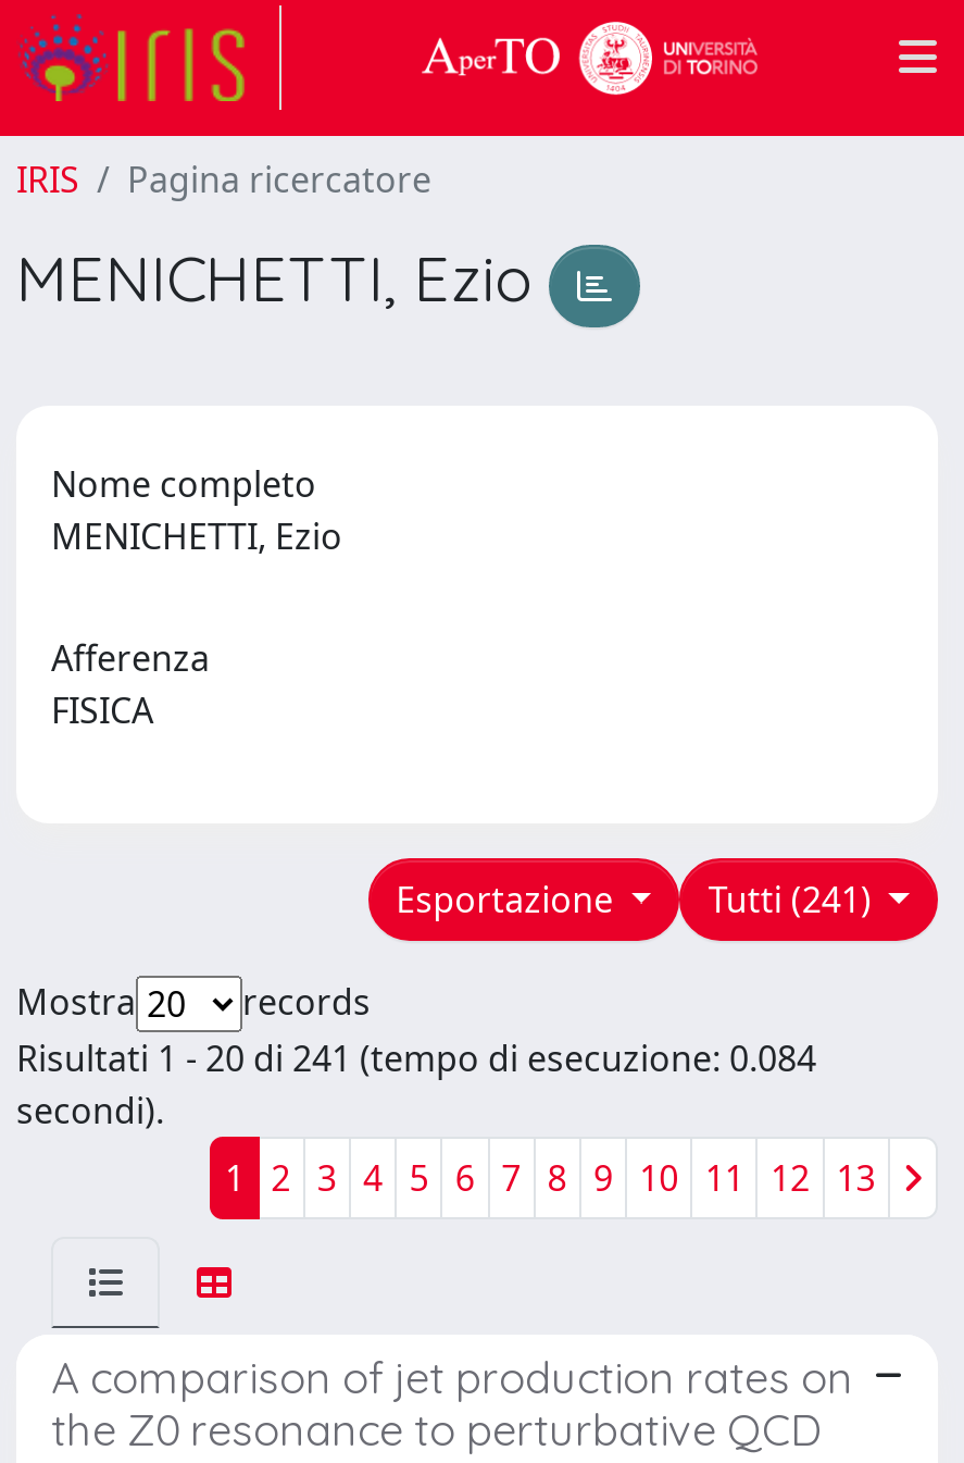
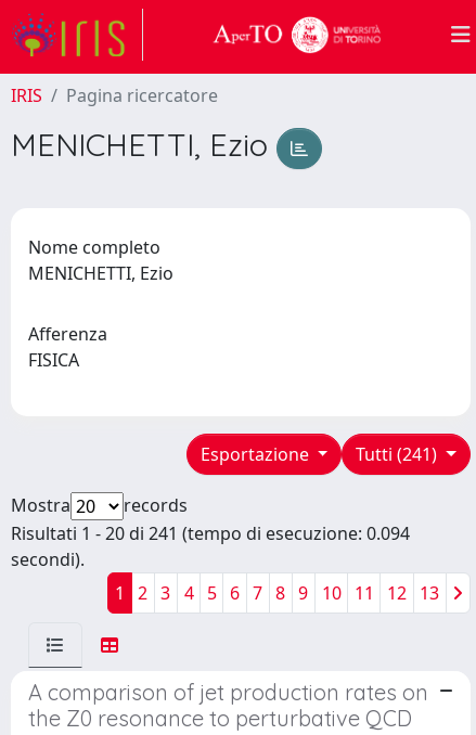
[16,1034,816,1082] Risultati 1 - 20 di 241 (tempo di esecuzione: 0.084 -> [11,521,410,545] Risultati 1 - 20 di 241 (tempo di esecuzione: 0.094

